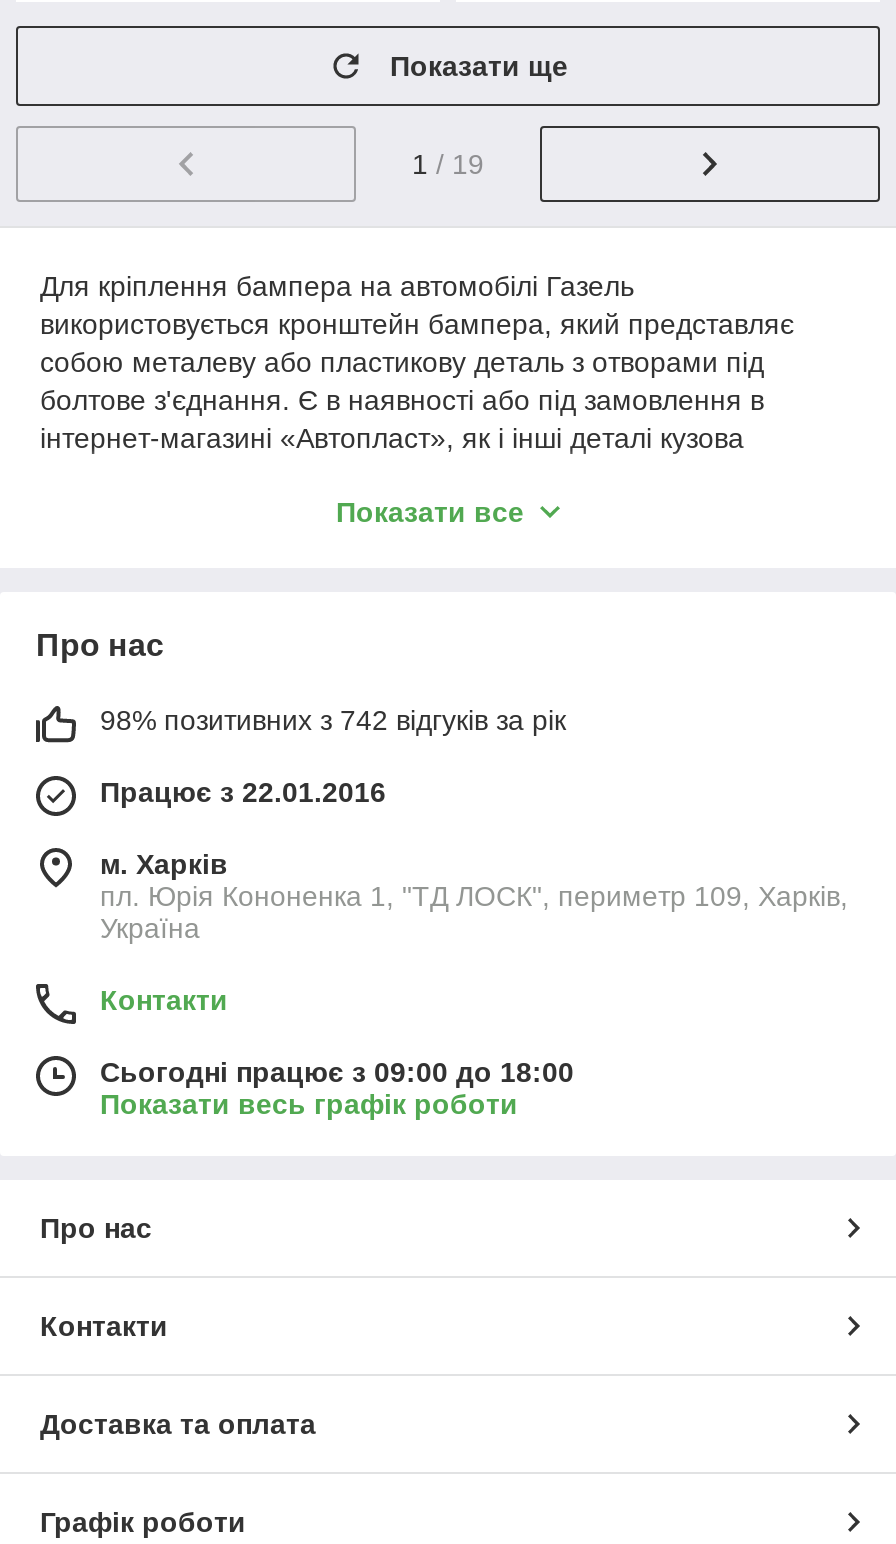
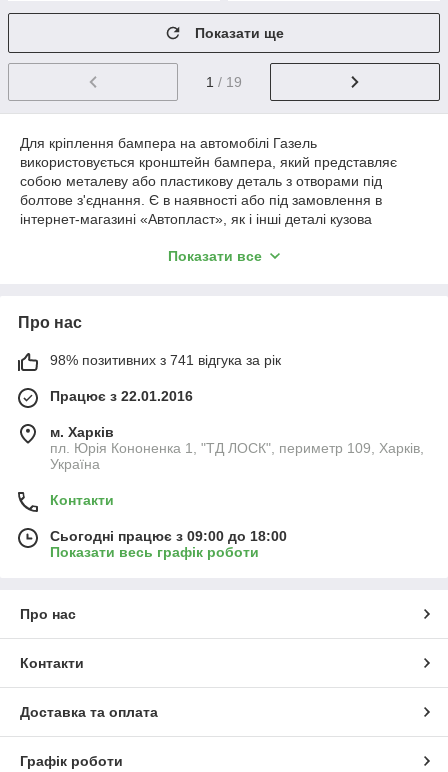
[100,704,566,736] 98% позитивних з 742 відгуків за рік -> [50,352,281,368] 98% позитивних з 741 відгука за рік

